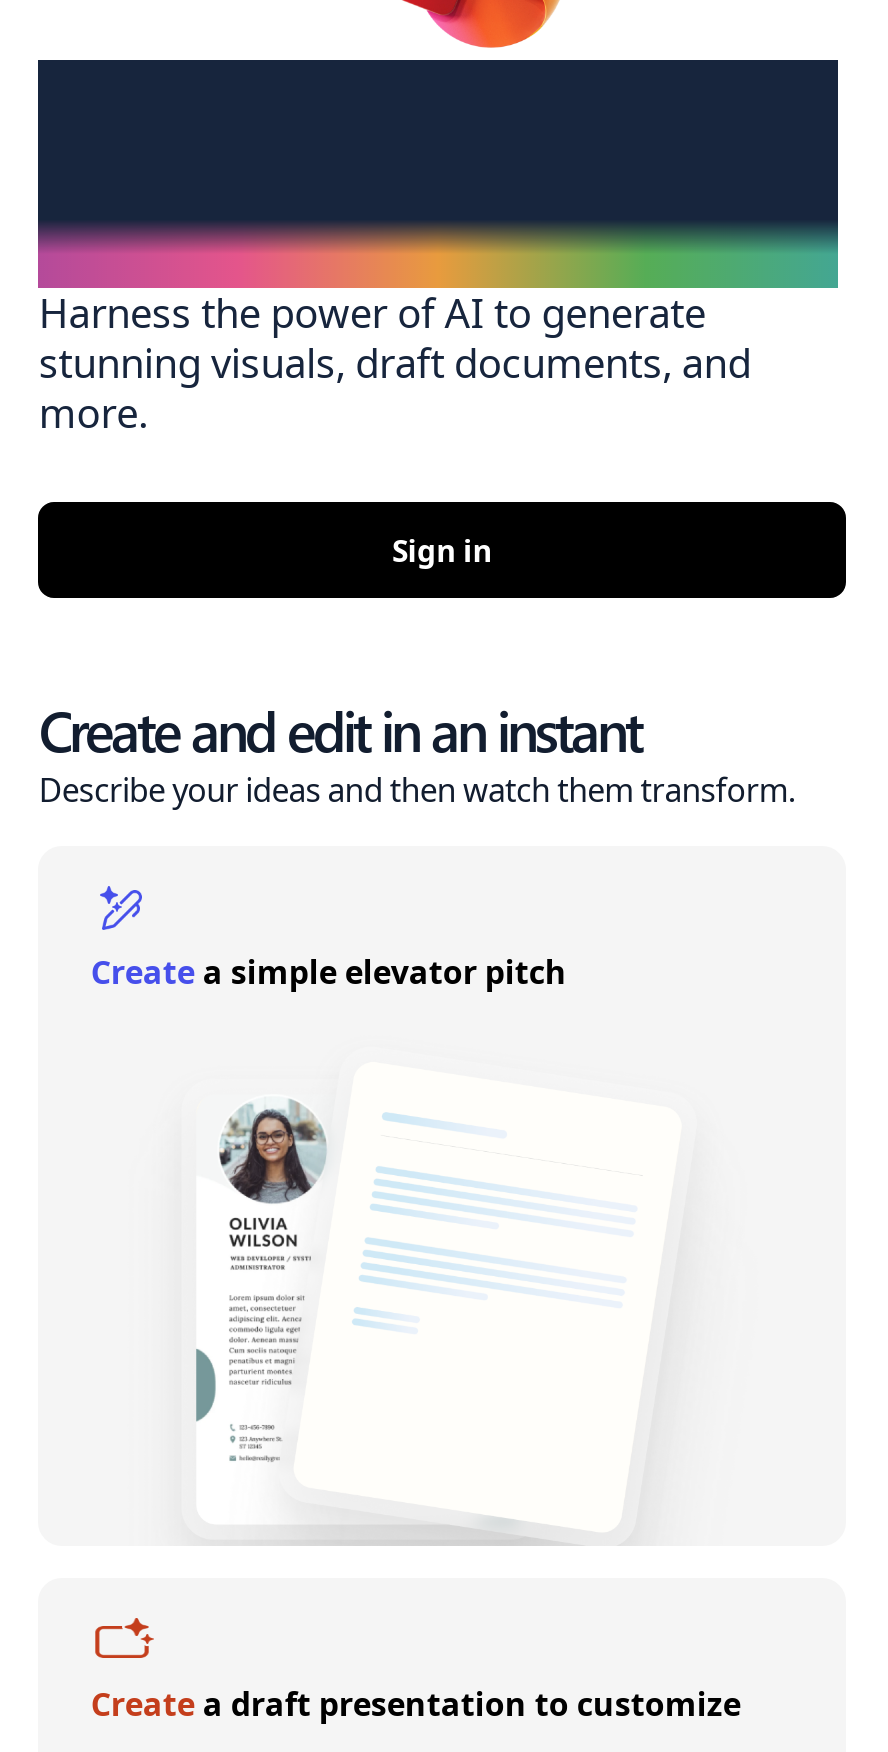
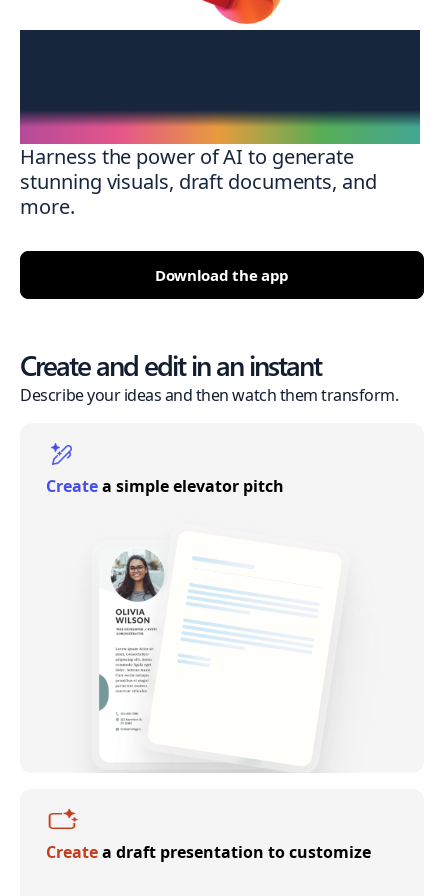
[392,531,492,571] Sign in -> [155,265,289,285] Download the app

